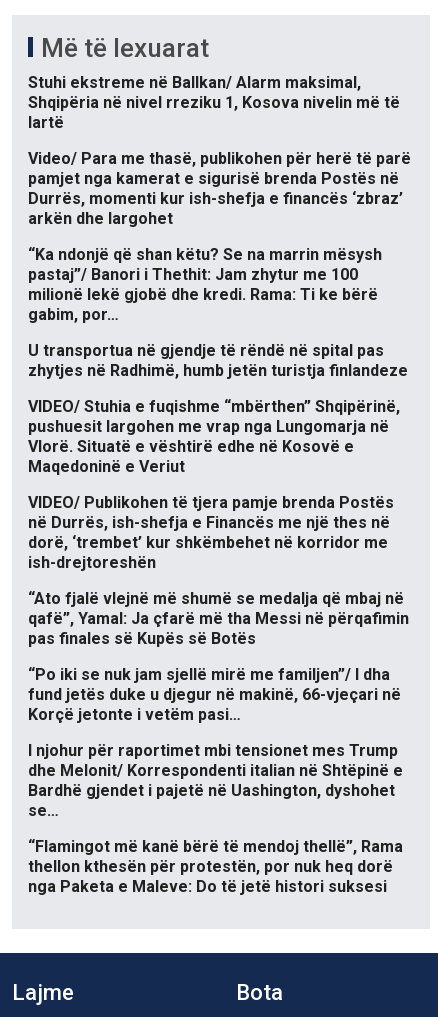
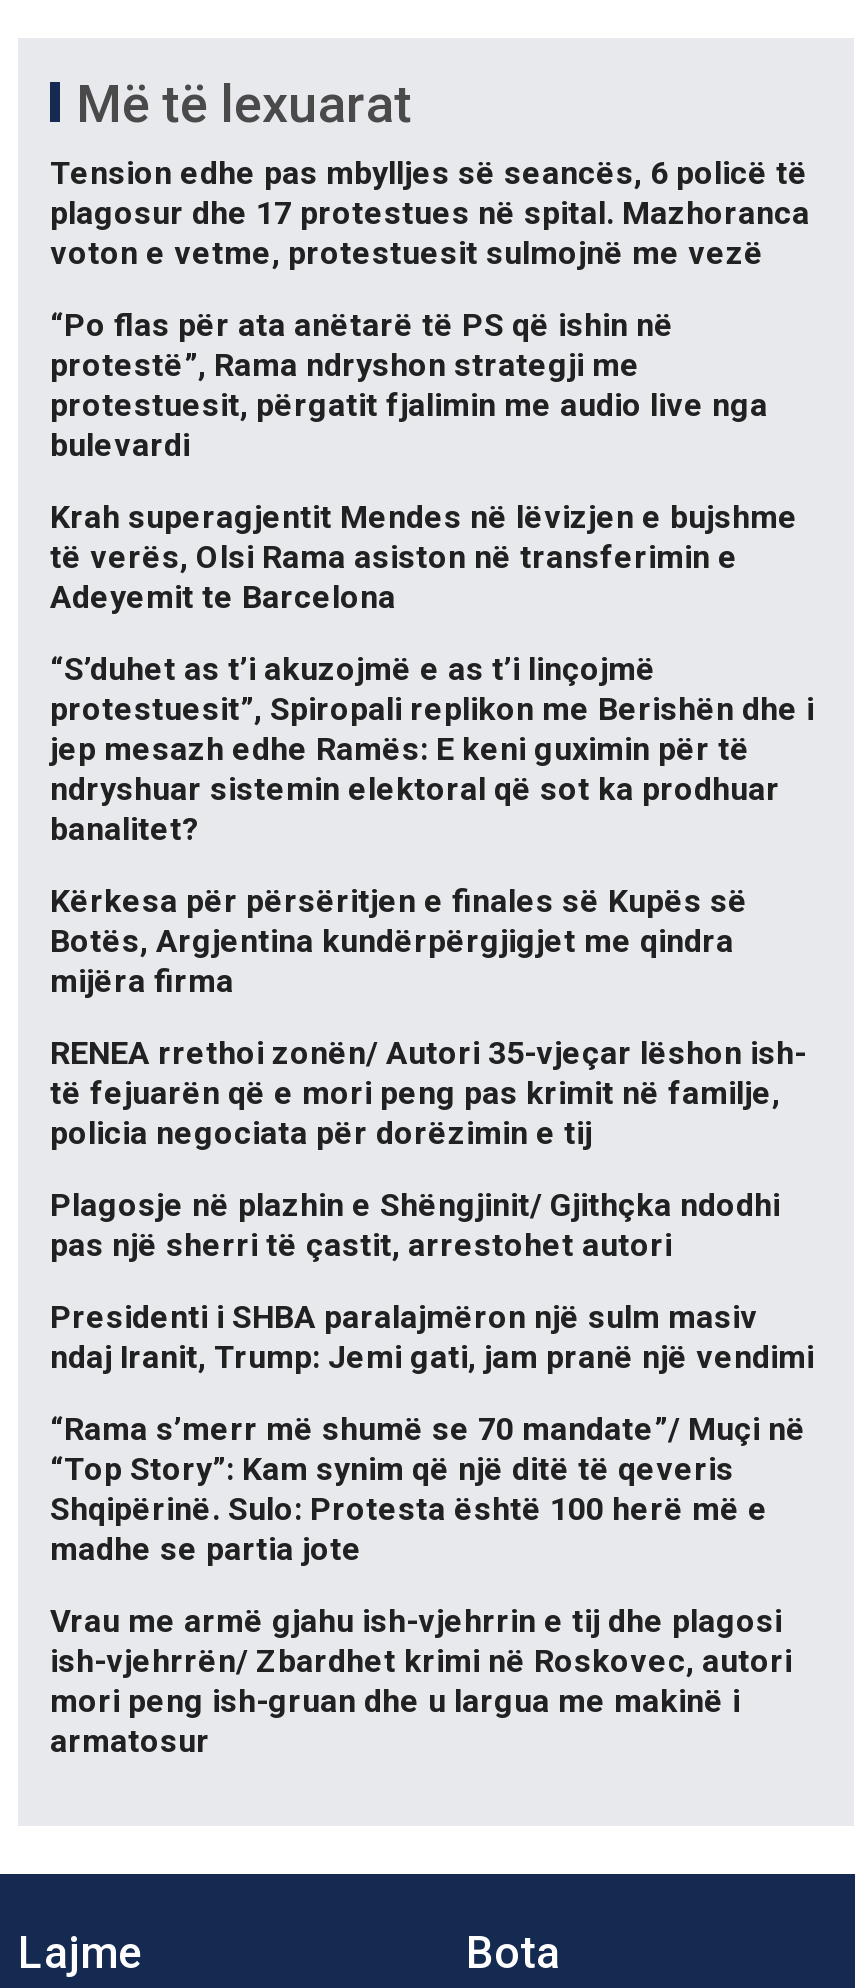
[28,73,400,132] Stuhi ekstreme në Ballkan/ Alarm maksimal, | Shqipëria në nivel rreziku 1, Kosova nivelin më të | lartë -> [50,153,810,271] Tension edhe pas mbylljes së seancës, 6 policë të | plagosur dhe 17 protestues në spital. Mazhoranca | voton e vetme, protestuesit sulmojnë me vezë
[28,149,411,228] Video/ Para me thasë, publikohen për herë të parë | pamjet nga kamerat e sigurisë brenda Postës në | Durrës, momenti kur ish-shefja e financës ‘zbraz’ | arkën dhe largohet -> [50,305,768,463] “Po flas për ata anëtarë të PS që ishin në | protestë”, Rama ndryshon strategji me | protestuesit, përgatit fjalimin me audio live nga | bulevardi
[28,245,382,324] “Ka ndonjë që shan këtu? Se na marrin mësysh | pastaj”/ Banori i Thethit: Jam zhytur me 100 | milionë lekë gjobë dhe kredi. Rama: Ti ke bërë | gabim, por… -> [50,497,798,615] Krah superagjentit Mendes në lëvizjen e bujshme | të verës, Olsi Rama asiston në transferimin e | Adeyemit te Barcelona
[28,341,408,380] U transportua në gjendje të rëndë në spital pas | zhytjes në Radhimë, humb jetën turistja finlandeze -> [50,649,814,847] “S’duhet as t’i akuzojmë e as t’i linçojmë | protestuesit”, Spiropali replikon me Berishën dhe i | jep mesazh edhe Ramës: E keni guximin për të | ndryshuar sistemin elektoral që sot ka prodhuar | banalitet?
[28,397,400,476] VIDEO/ Stuhia e fuqishme “mbërthen” Shqipërinë, | pushuesit largohen me vrap nga Lungomarja në | Vlorë. Situatë e vështirë edhe në Kosovë e | Maqedoninë e Veriut -> [50,881,748,999] Kërkesa për përsëritjen e finales së Kupës së | Botës, Argjentina kundërpërgjigjet me qindra | mijëra firma
[28,493,394,572] VIDEO/ Publikohen të tjera pamje brenda Postës | në Durrës, ish-shefja e Financës me një thes në | dorë, ‘trembet’ kur shkëmbehet në korridor me | ish-drejtoreshën -> [50,1033,806,1151] RENEA rrethoi zonën/ Autori 35-vjeçar lëshon ish- | të fejuarën që e mori peng pas krimit në familje, | policia negociata për dorëzimin e tij
[28,589,409,648] “Ato fjalë vlejnë më shumë se medalja që mbaj në | qafë”, Yamal: Ja çfarë më tha Messi në përqafimin | pas finales së Kupës së Botës -> [50,1185,780,1263] Plagosje në plazhin e Shëngjinit/ Gjithçka ndodhi | pas një sherri të çastit, arrestohet autori
[28,665,401,724] “Po iki se nuk jam sjellë mirë me familjen”/ I dha | fund jetës duke u djegur në makinë, 66-vjeçari në | Korçë jetonte i vetëm pasi… -> [50,1297,814,1375] Presidenti i SHBA paralajmëron një sulm masiv | ndaj Iranit, Trump: Jemi gati, jam pranë një vendimi
[28,741,403,820] I njohur për raportimet mbi tensionet mes Trump | dhe Melonit/ Korrespondenti italian në Shtëpinë e | Bardhë gjendet i pajetë në Uashington, dyshohet | se… -> [50,1409,806,1567] “Rama s’merr më shumë se 70 mandate”/ Muçi në | “Top Story”: Kam synim që një ditë të qeveris | Shqipërinë. Sulo: Protesta është 100 herë më e | madhe se partia jote
[28,837,403,896] “Flamingot më kanë bërë të mendoj thellë”, Rama | thellon kthesën për protestën, por nuk heq dorë | nga Paketa e Maleve: Do të jetë histori suksesi -> [50,1601,792,1759] Vrau me armë gjahu ish-vjehrrin e tij dhe plagosi | ish-vjehrrën/ Zbardhet krimi në Roskovec, autori | mori peng ish-gruan dhe u largua me makinë i | armatosur

